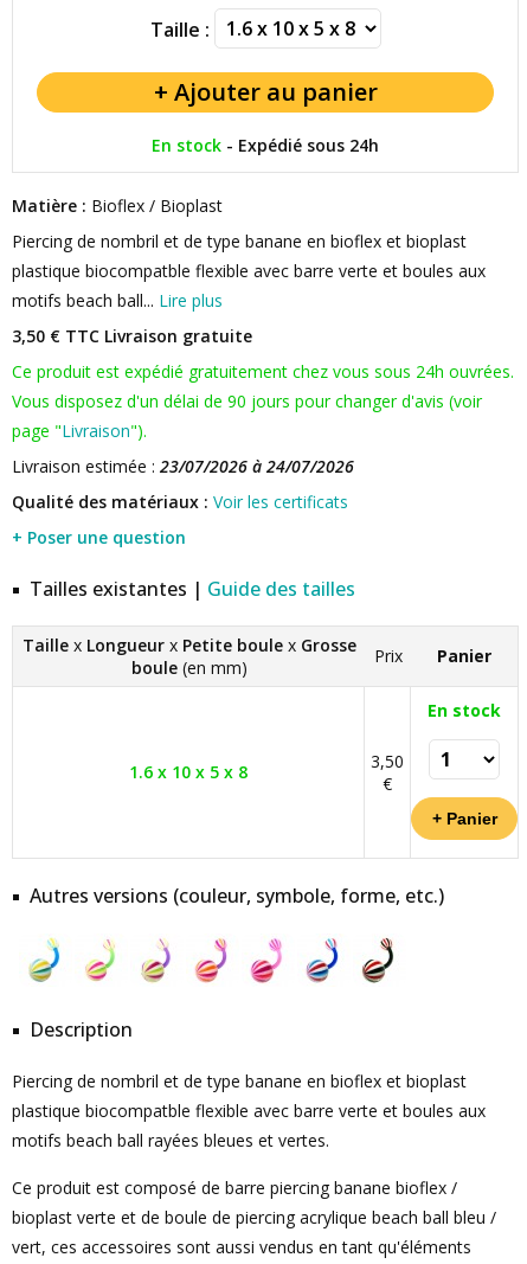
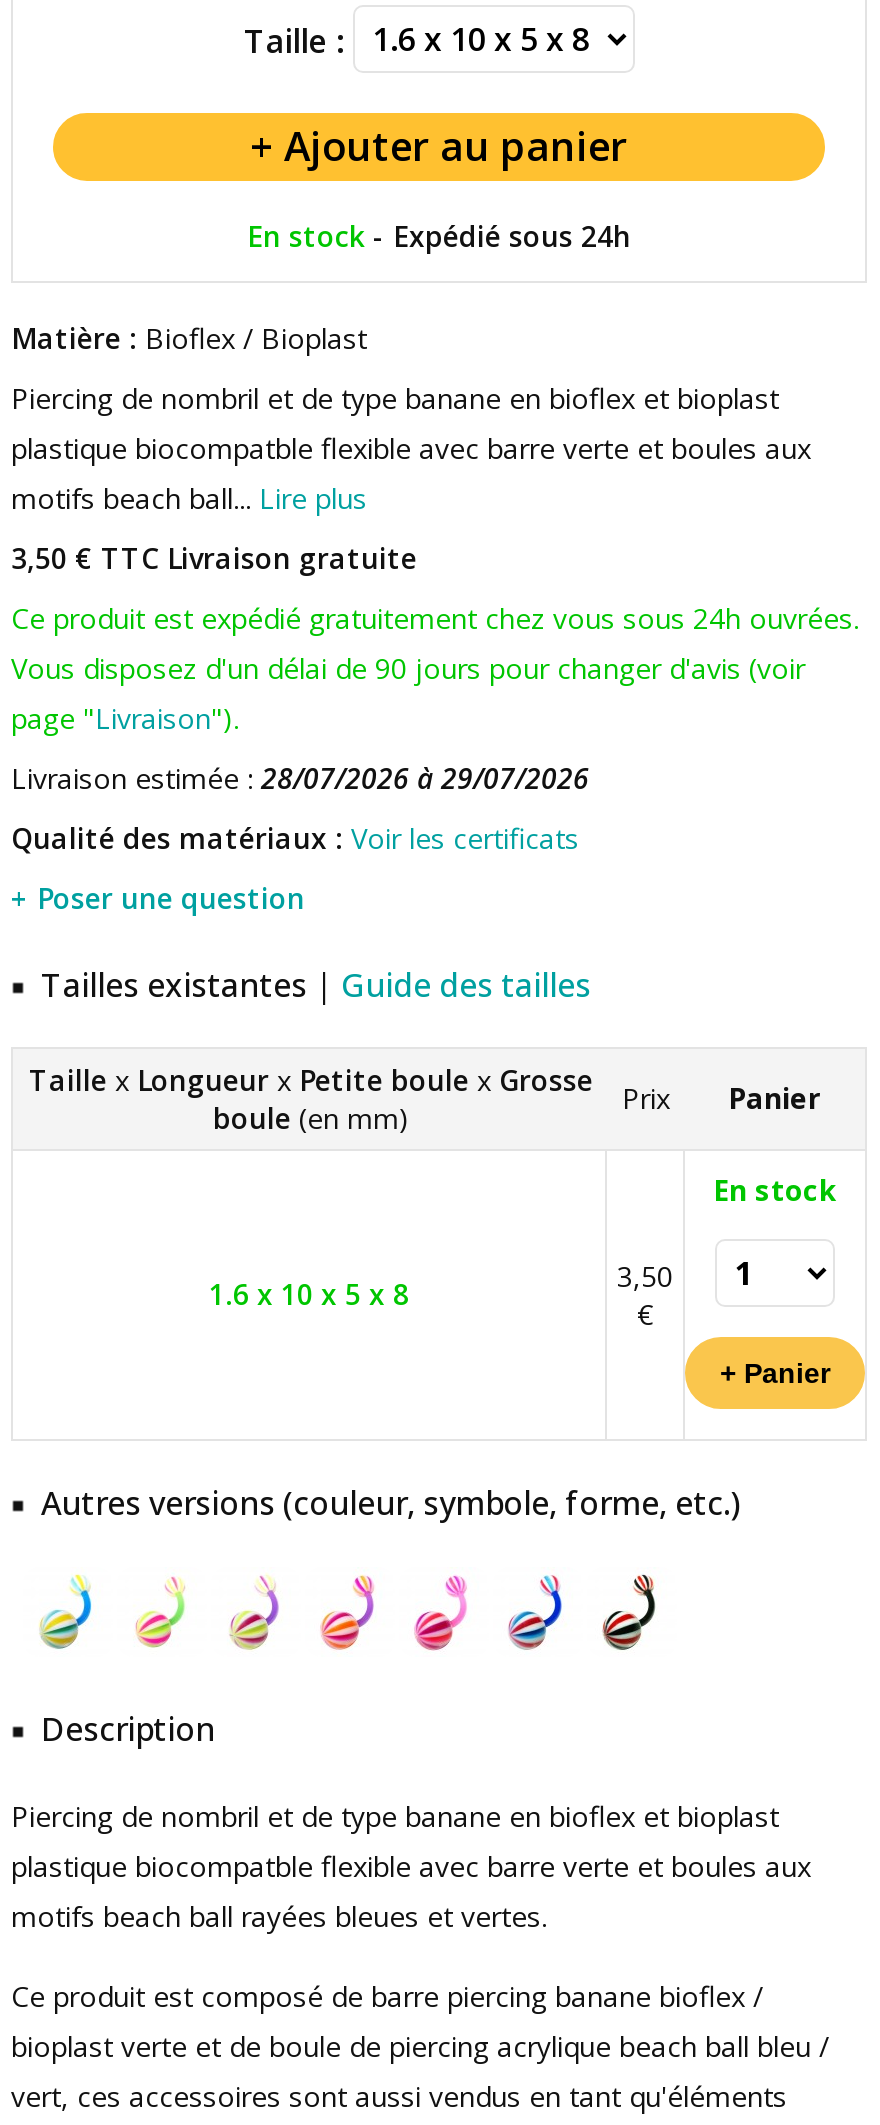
[12,455,354,477] Livraison estimée : 23/07/2026 à 24/07/2026 -> [11,759,589,797] Livraison estimée : 28/07/2026 à 29/07/2026

